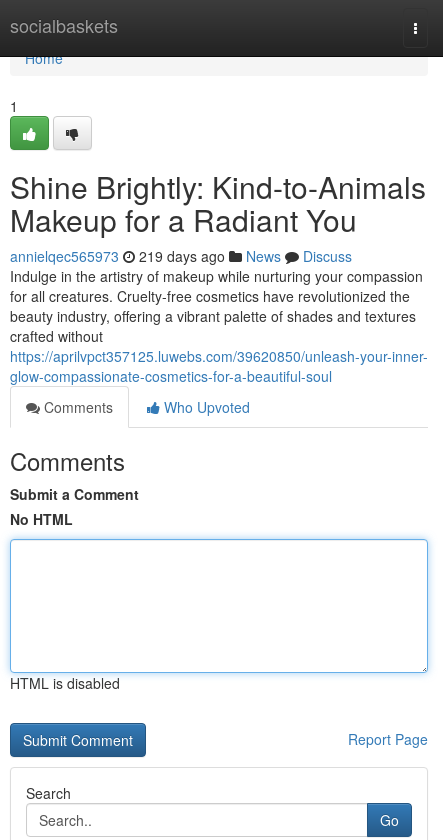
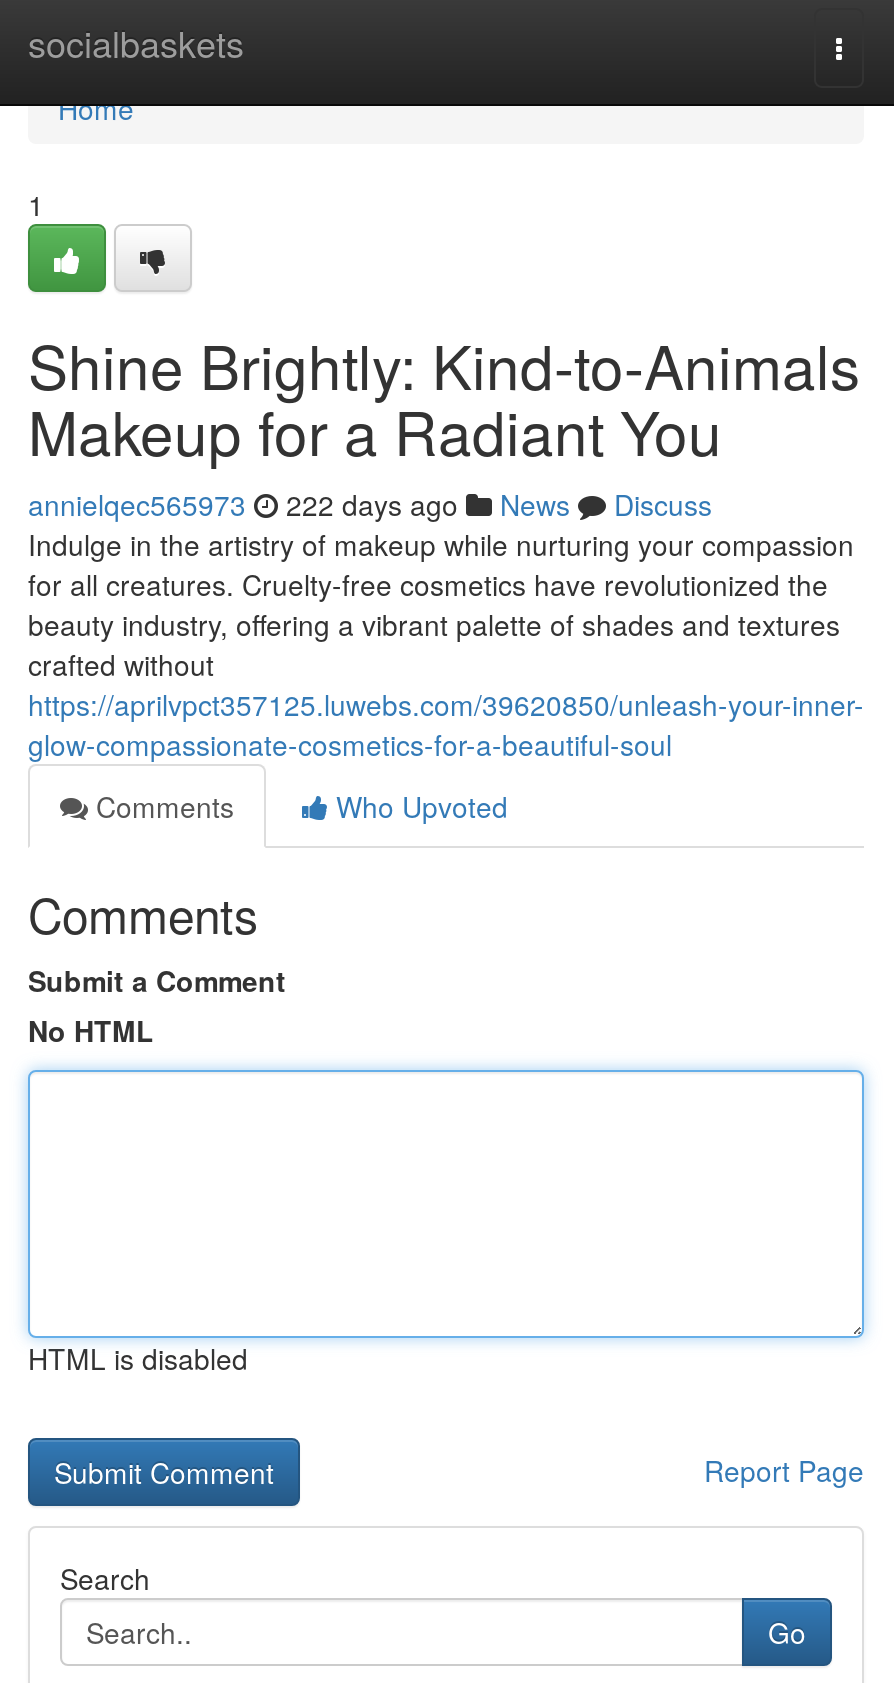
[10,246,352,266] annielqec565973 219 days ago News Discuss -> [28,484,712,524] annielqec565973 222 days ago News Discuss

